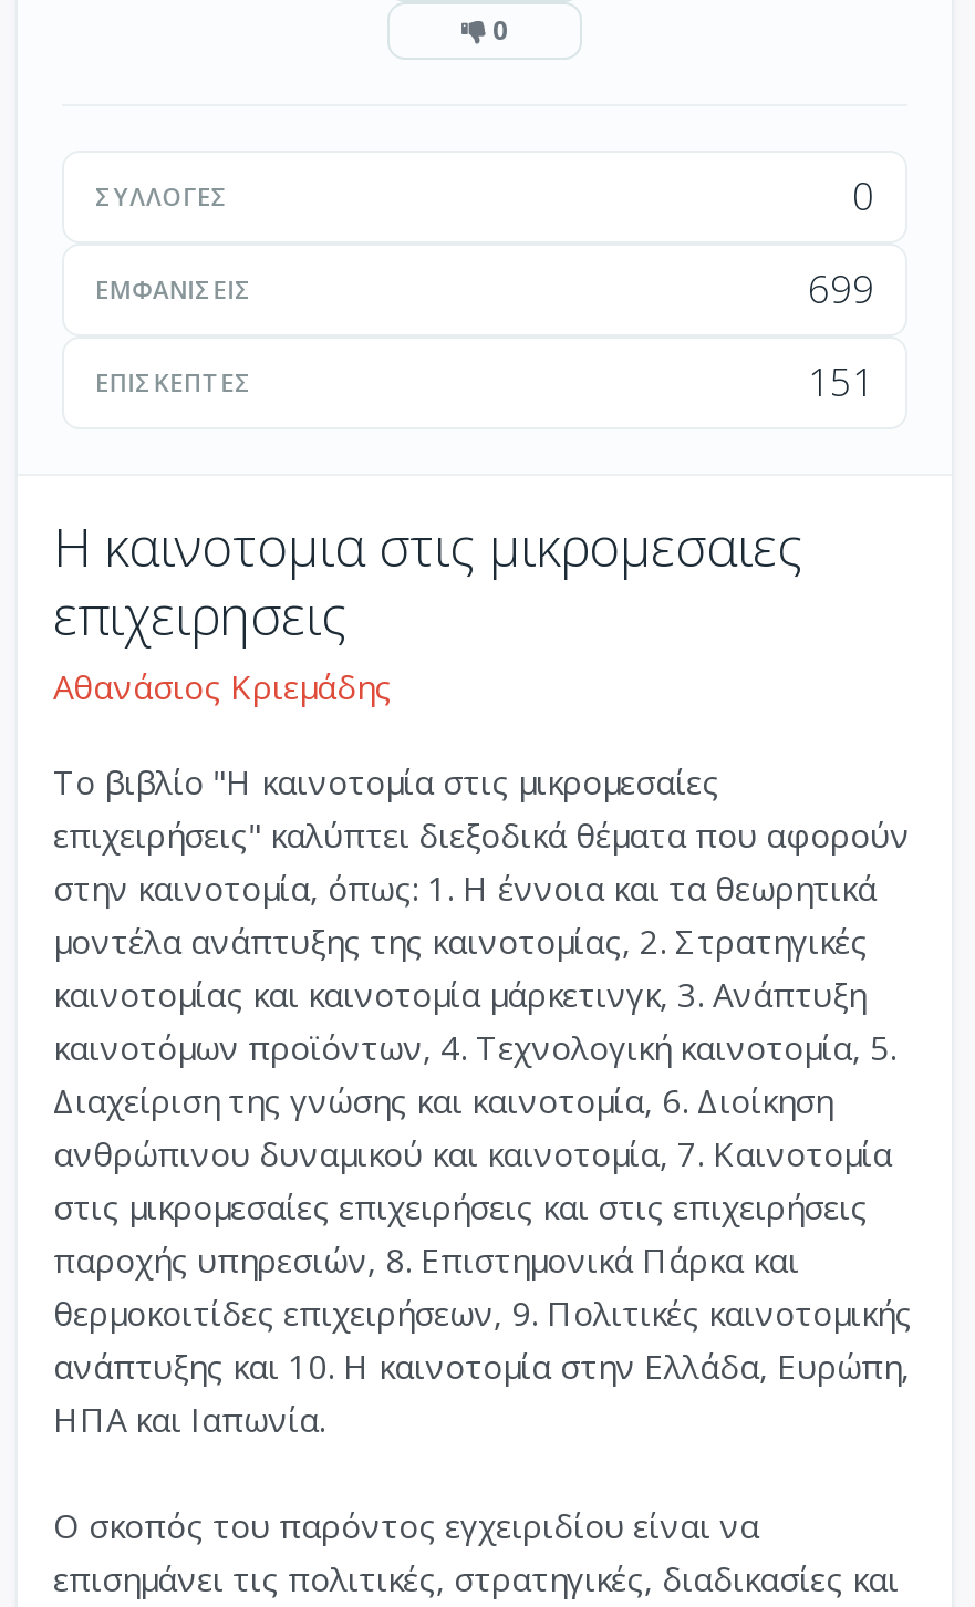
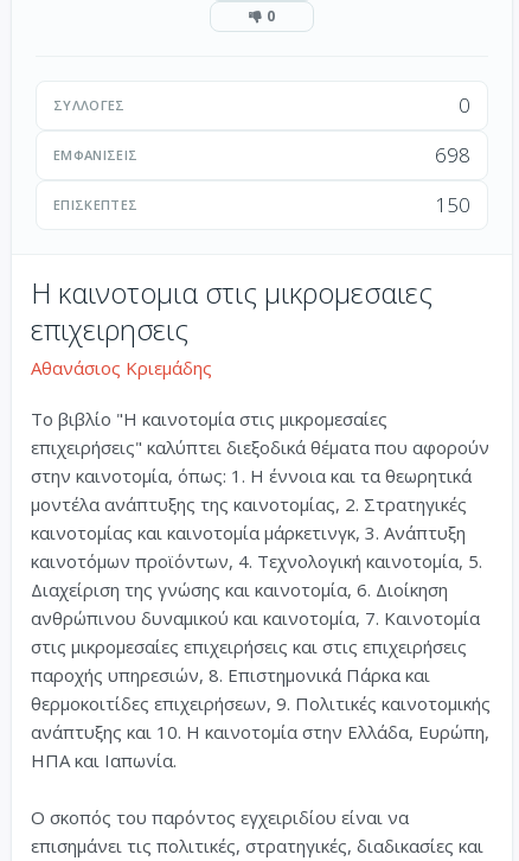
[808,264,874,315] 699 -> [435,142,470,169] 698
[808,357,874,408] 151 -> [435,191,470,219] 150

